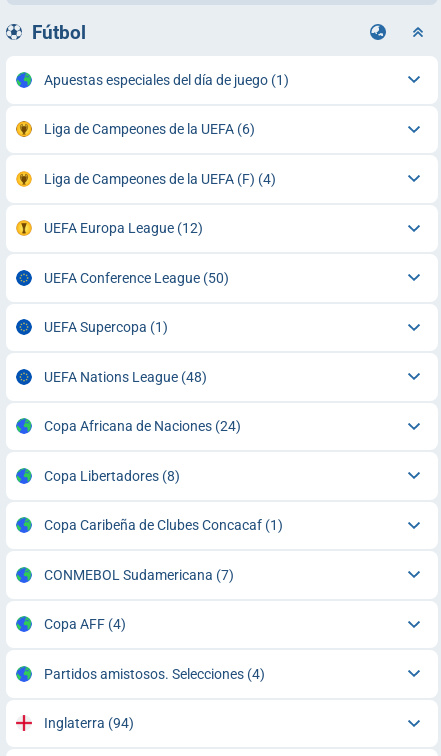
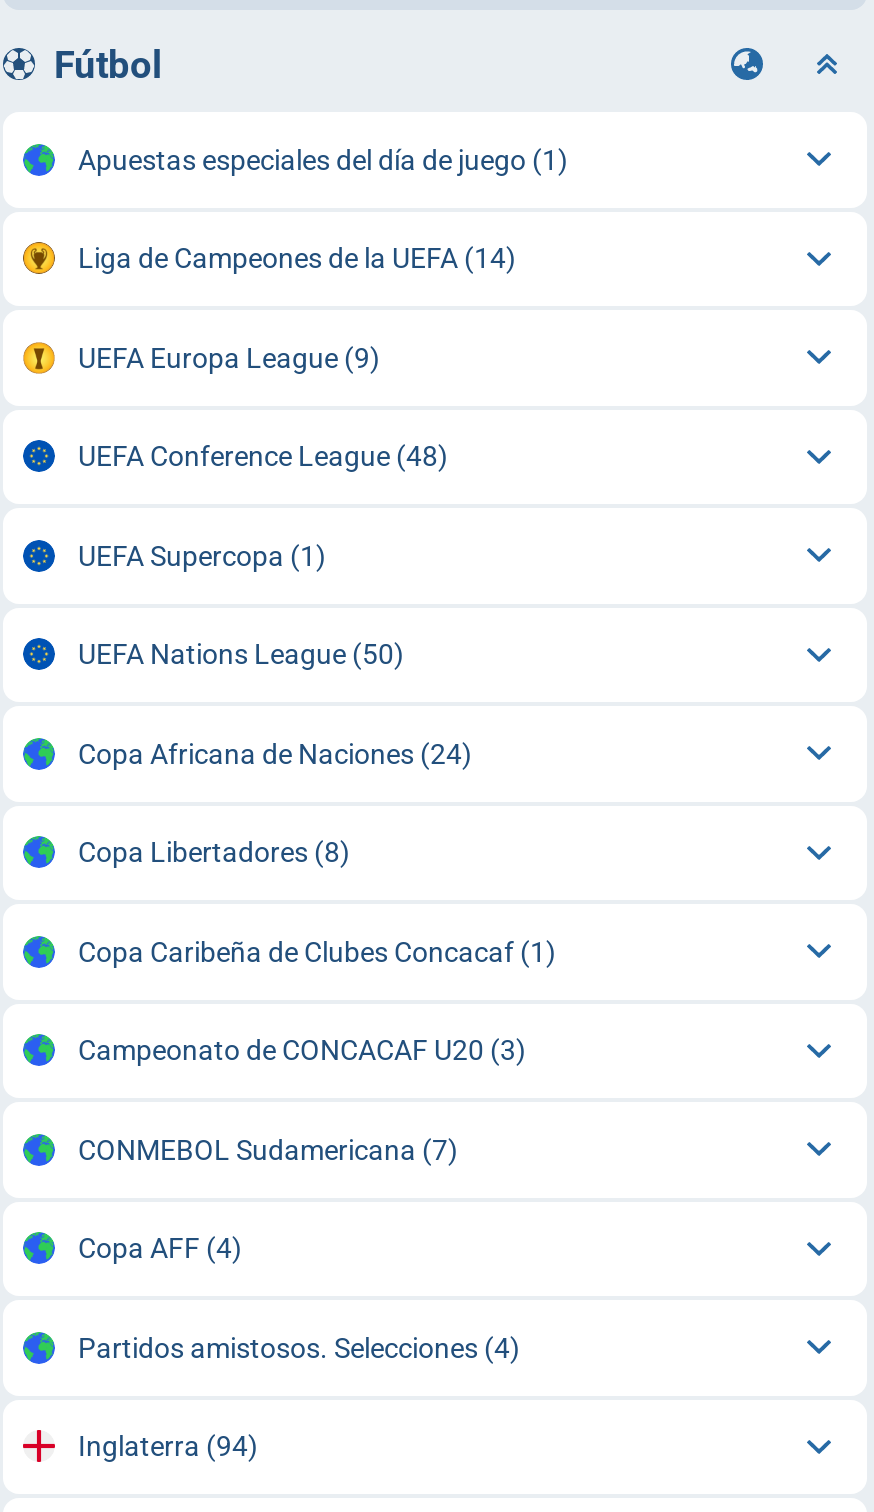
[43,121,275,286] Liga de Campeones de la UEFA (6) | Liga de Campeones de la UEFA (F) (4) | UEFA Europa League (12) | UEFA Conference League (50) -> [78,242,516,472] Liga de Campeones de la UEFA (14) | UEFA Europa League (9) | UEFA Conference League (48)
moved [43,319,167,335] -> [78,540,326,572]: UEFA Supercopa (1)
[43,369,206,385] UEFA Nations League (48) -> [78,638,404,670] UEFA Nations League (50)
moved [43,418,282,533] -> [78,738,556,968]: Copa Africana de Naciones (24) | Copa Libertadores (8) | Copa Caribeña de Clubes Concacaf (1)
none -> [78,1034,526,1066] Campeonato de CONCACAF U20 (3)

